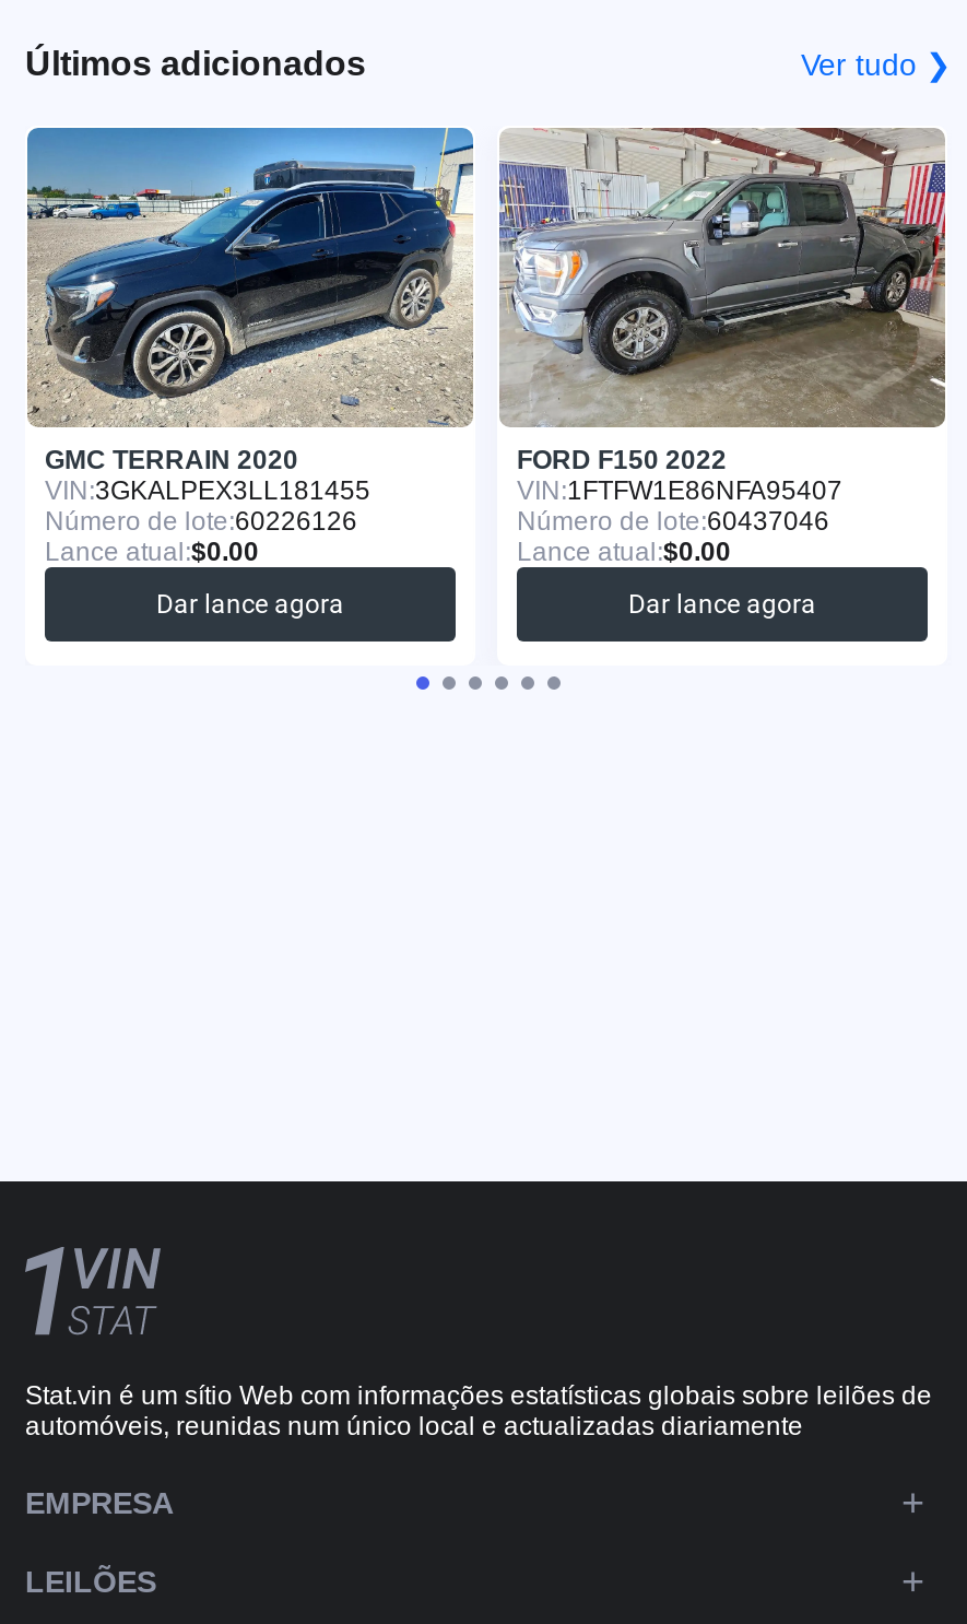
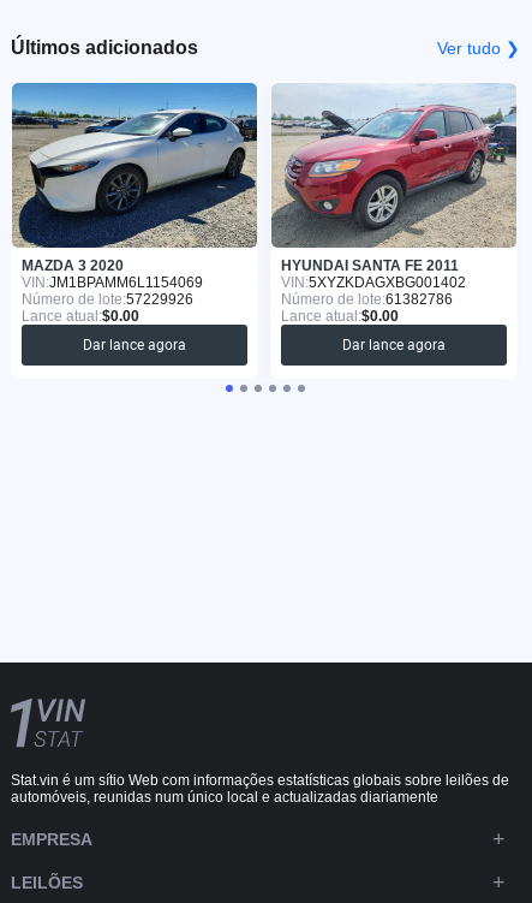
[27,128,473,536] [image] | GMC TERRAIN 2020 | VIN: 3GKALPEX3LL181455 | Número de lote:60226126 -> [12,84,258,308] [image] | MAZDA 3 2020 | VIN: JM1BPAMM6L1154069 | Número de lote:57229926
[499,126,947,536] [image] | FORD F150 2022 | VIN: 1FTFW1E86NFA95407 | Número de lote:60437046 -> [271,83,518,308] [image] | HYUNDAI SANTA FE 2011 | VIN: 5XYZKDAGXBG001402 | Número de lote:61382786

